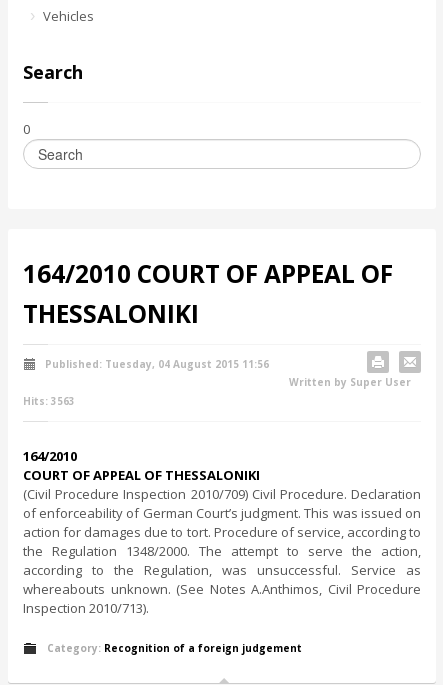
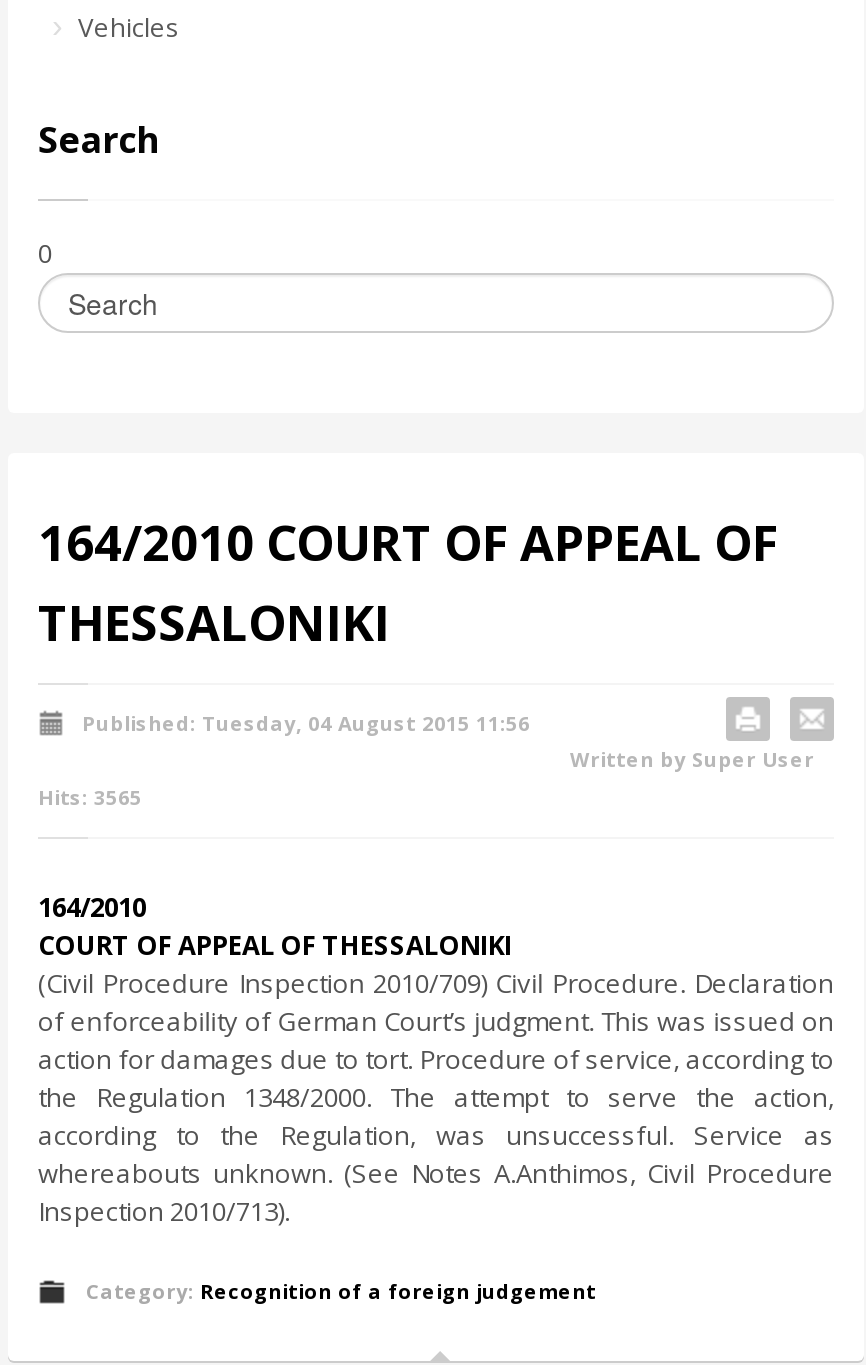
[23,394,75,408] Hits: 3563 -> [38,784,142,812] Hits: 3565

